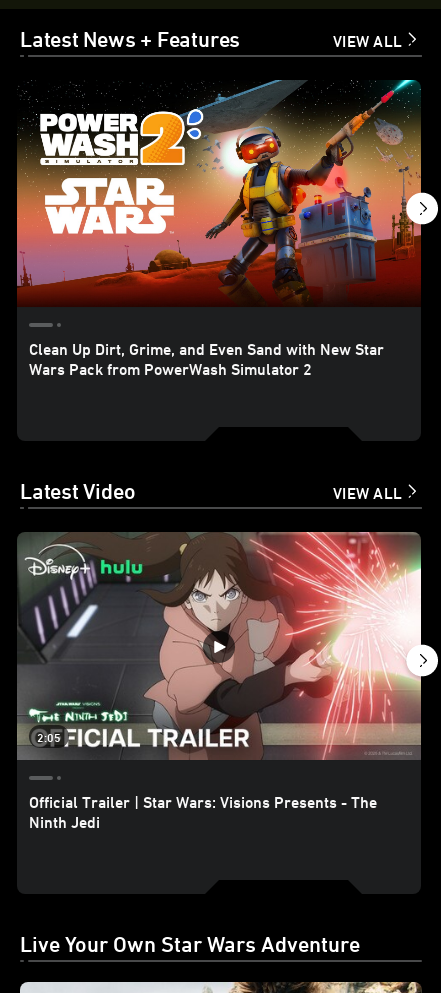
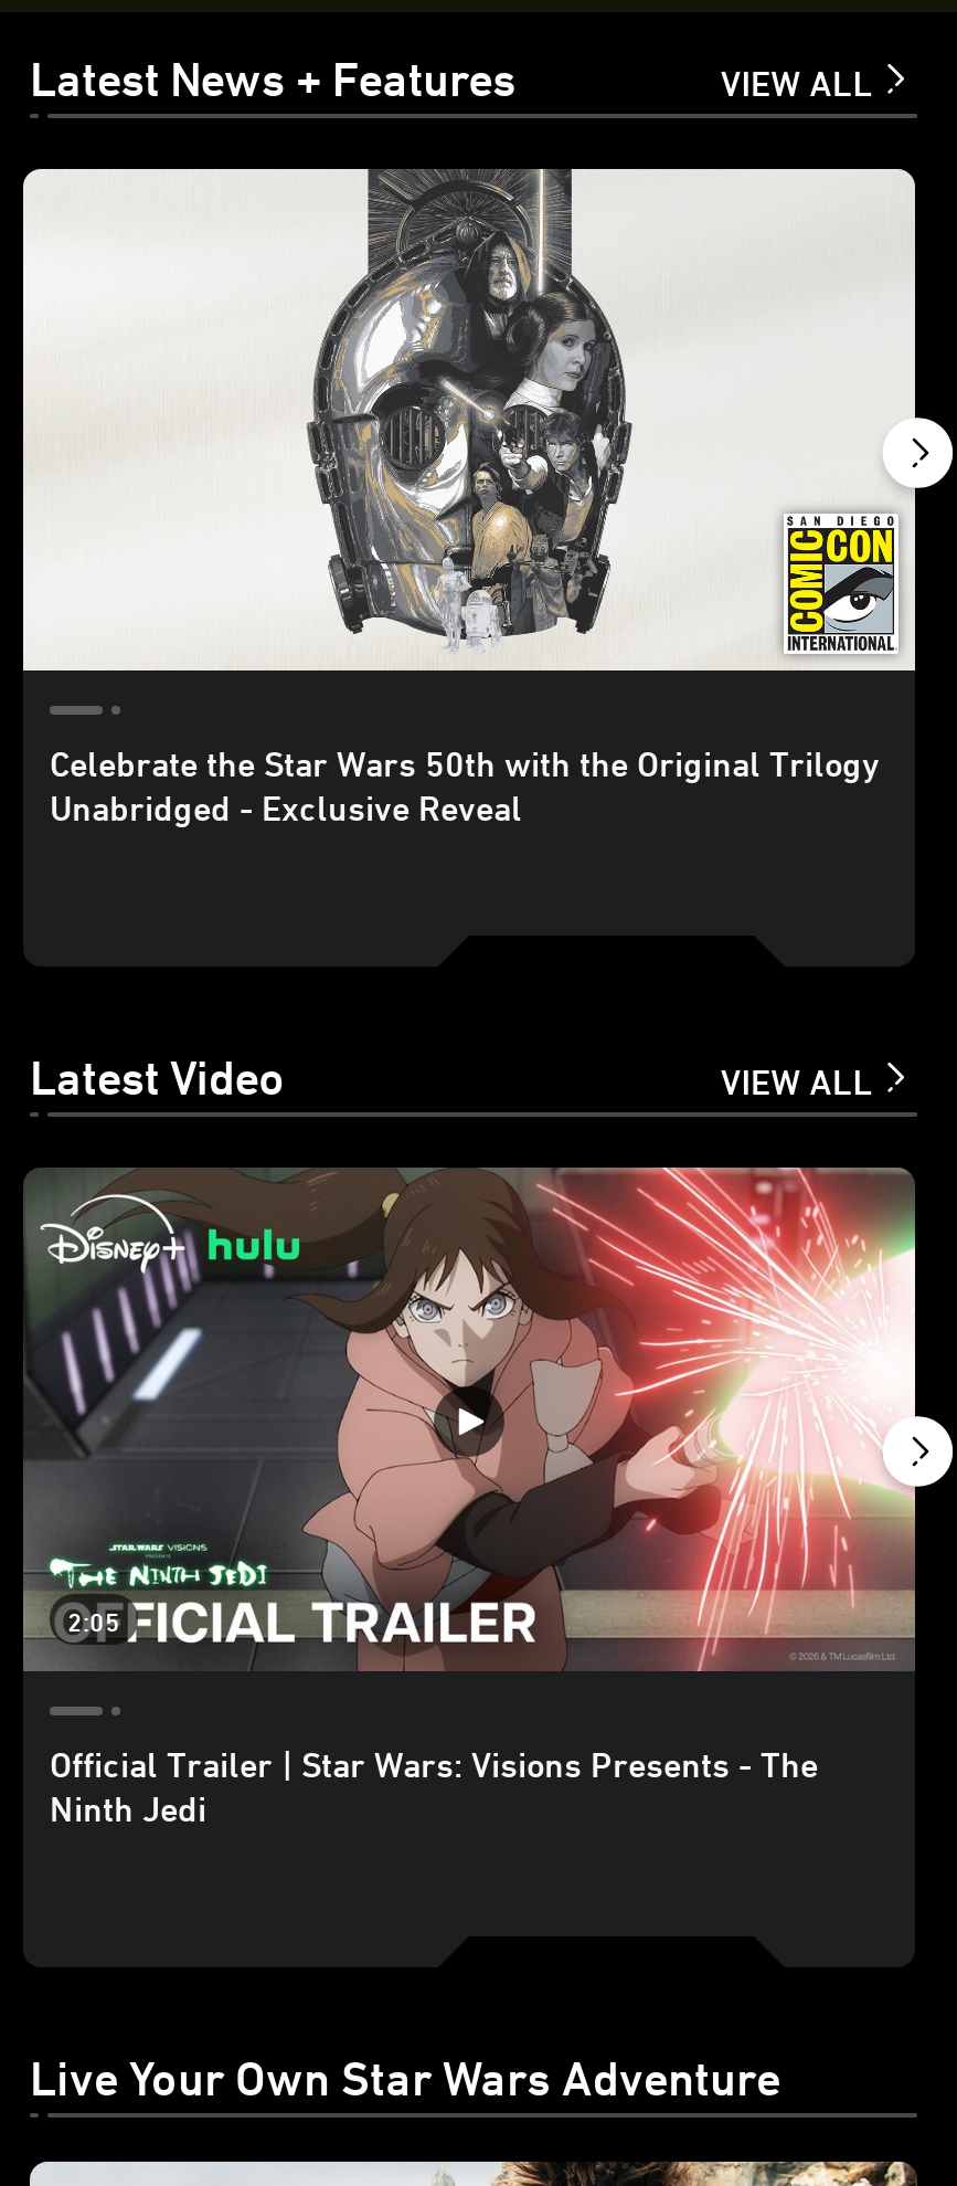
[16,79,422,378] [image] | Clean Up Dirt, Grime, and Even Sand with New Star | Wars Pack from PowerWash Simulator 2 -> [21,167,917,828] [image] | Celebrate the Star Wars 50th with the Original Trilogy | Unabridged - Exclusive Reveal

